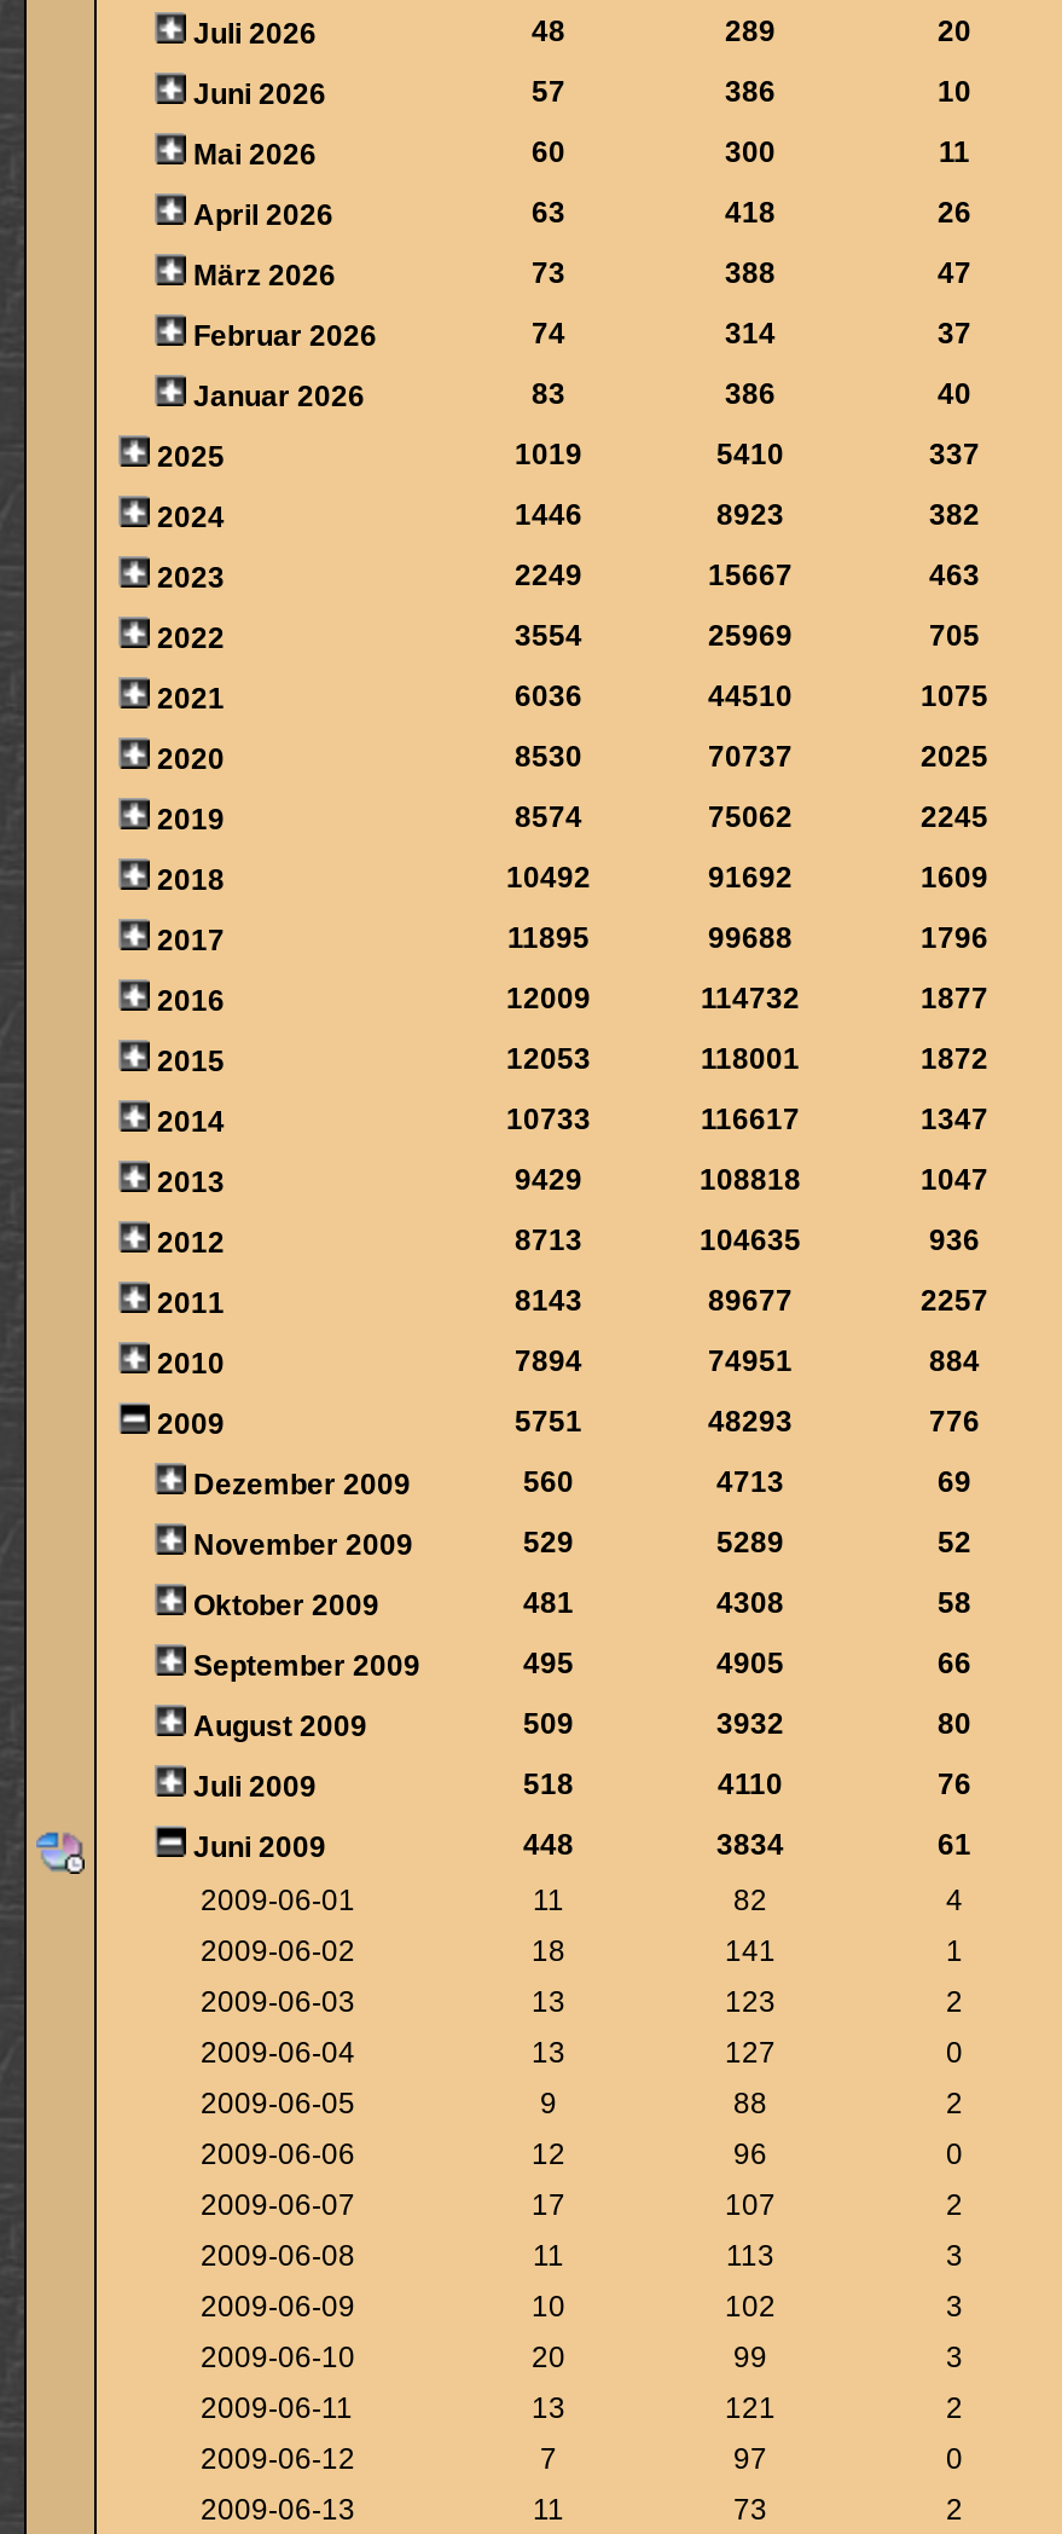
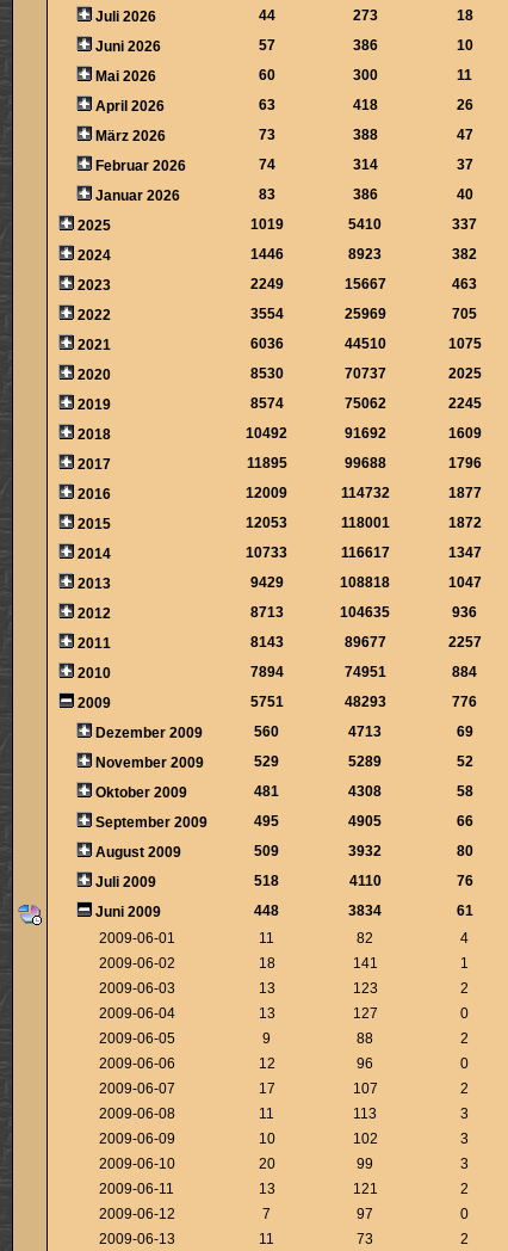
[532,14,565,48] 48 -> [258,7,275,24] 44
[725,14,776,48] 289 -> [352,7,377,24] 273
[938,14,971,48] 20 -> [456,7,473,24] 18

